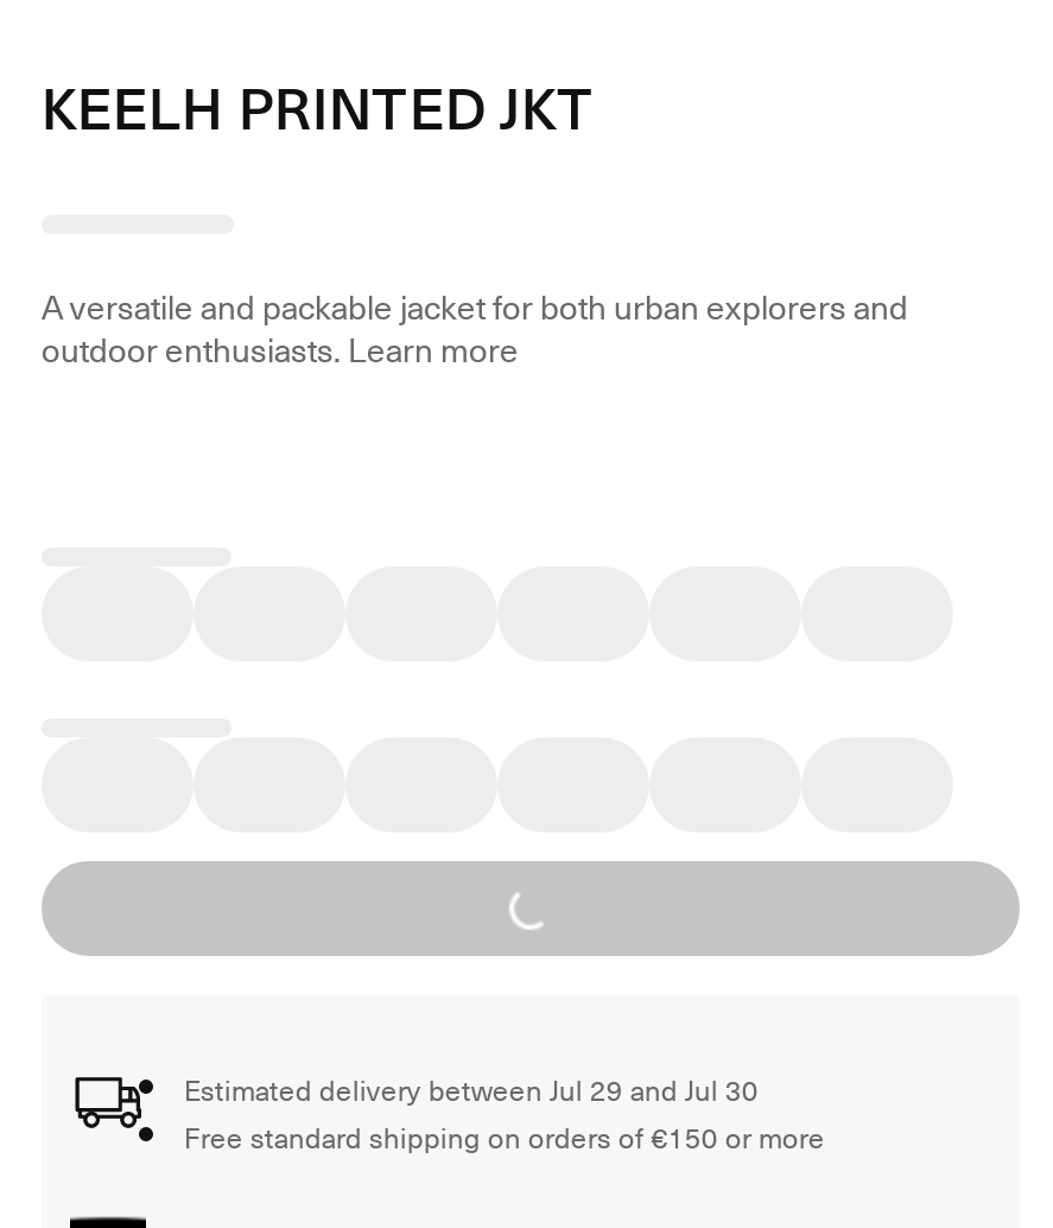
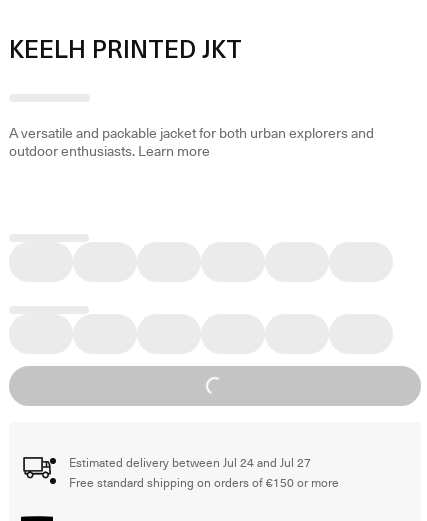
[184,1067,758,1110] Estimated delivery between Jul 29 and Jul 30 -> [69,453,311,471] Estimated delivery between Jul 24 and Jul 27

